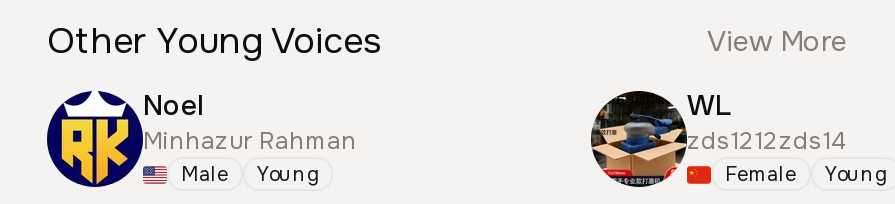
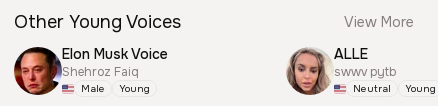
[45,87,357,187] [image] | Noel | Minhazur Rahman -> [13,45,168,95] [image] | Elon Musk Voice | Shehroz Faiq
[589,87,849,189] [image] | WL | zds1212zds14 | Female -> [286,45,396,96] [image] | ALLE | swwv pytb | Neutral

